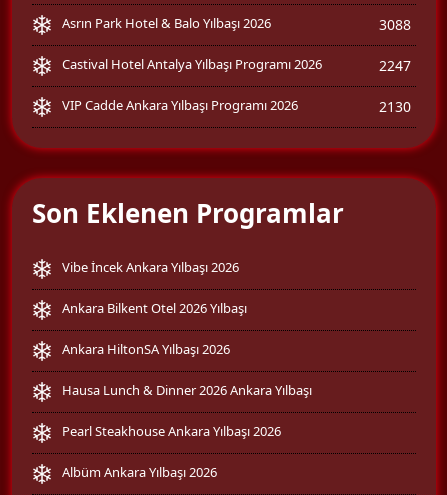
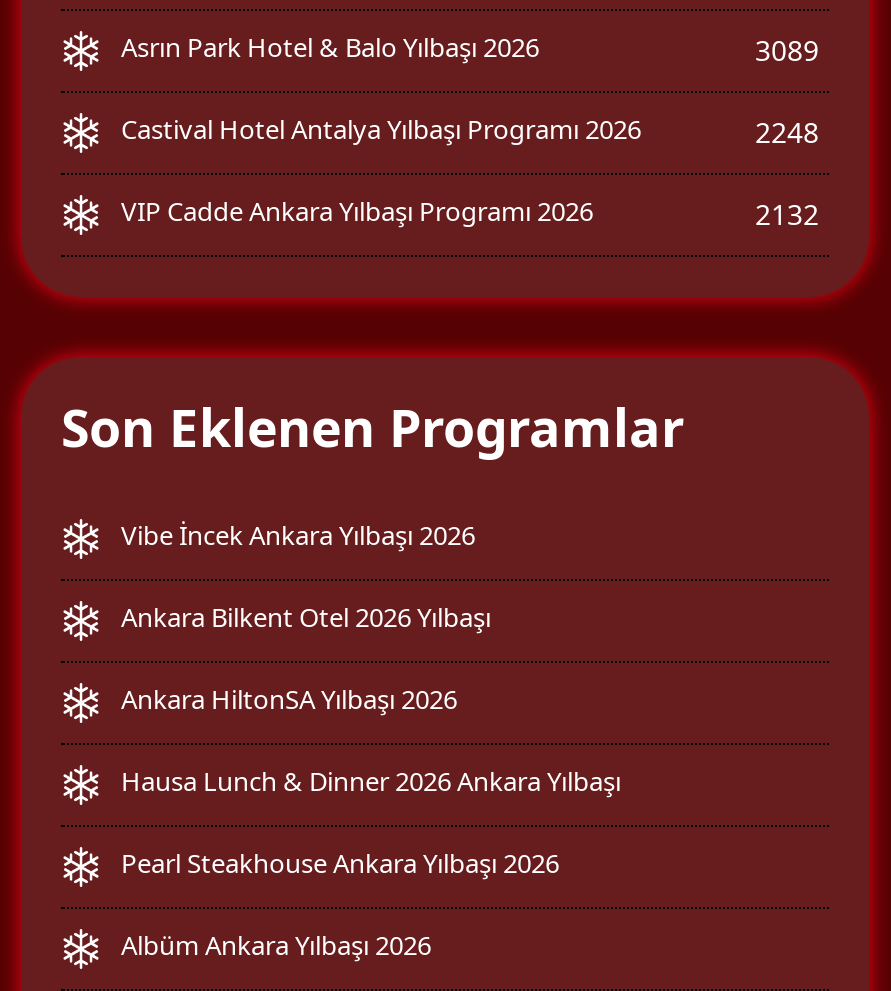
[379,15,411,34] 3088 -> [755,31,819,69] 3089
[379,56,411,75] 2247 -> [755,113,819,151] 2248
[379,97,411,116] 2130 -> [755,195,819,233] 2132

